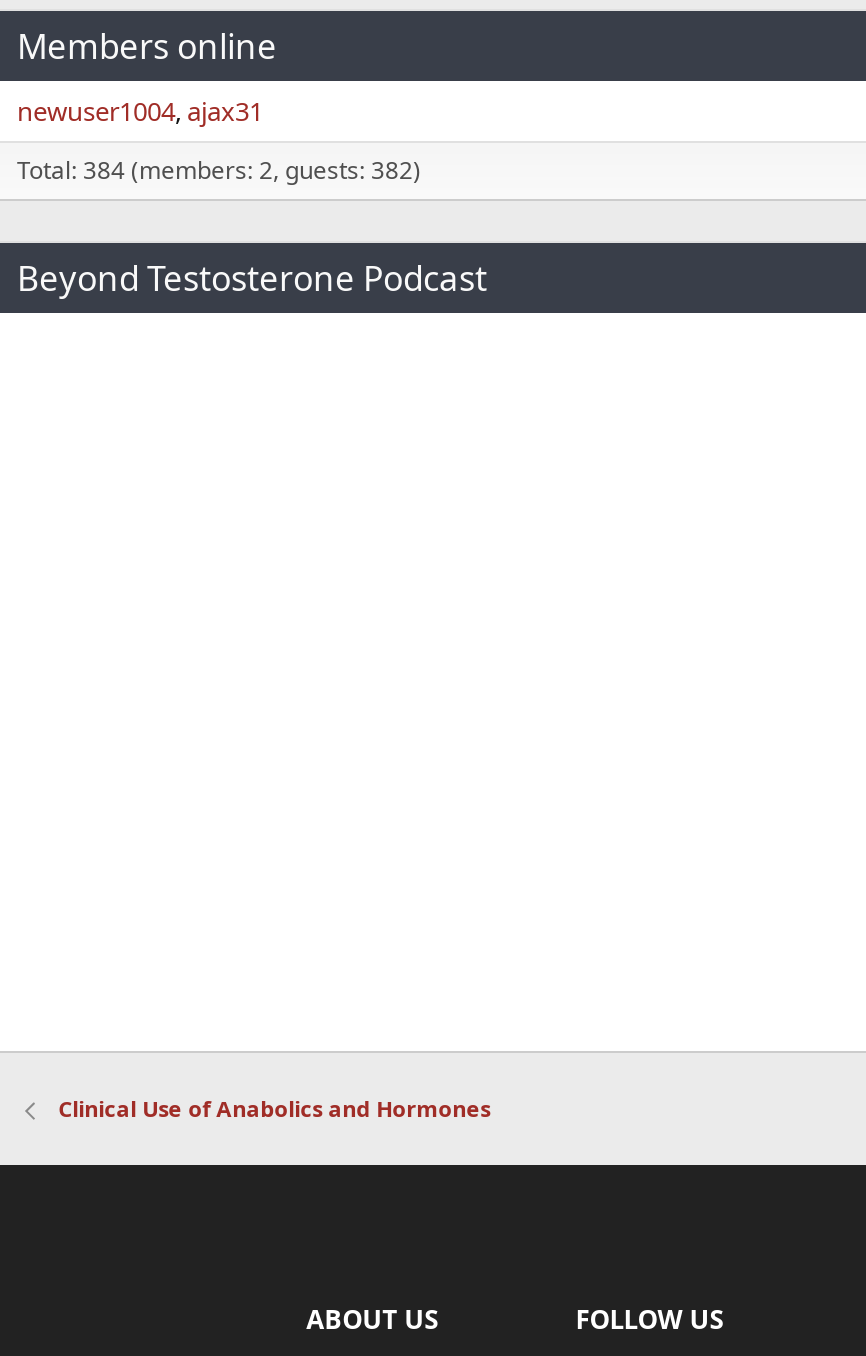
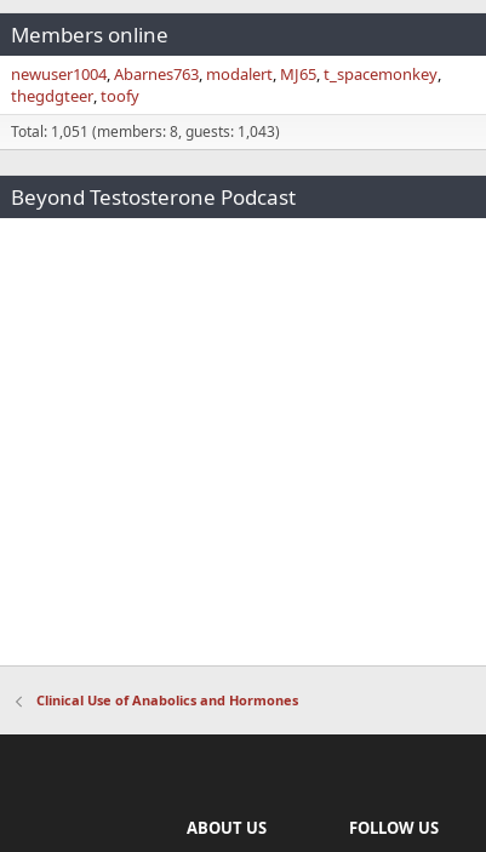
[17,94,263,130] newuser1004 ajax31 -> [11,64,438,107] newuser1004 Abarnes763 modalert MJ65 t_spacemonkey | thegdgteer toofy
[17,154,421,188] Total: 384 (members: 2, guests: 382) -> [11,122,280,142] Total: 1,051 (members: 8, guests: 1,043)

